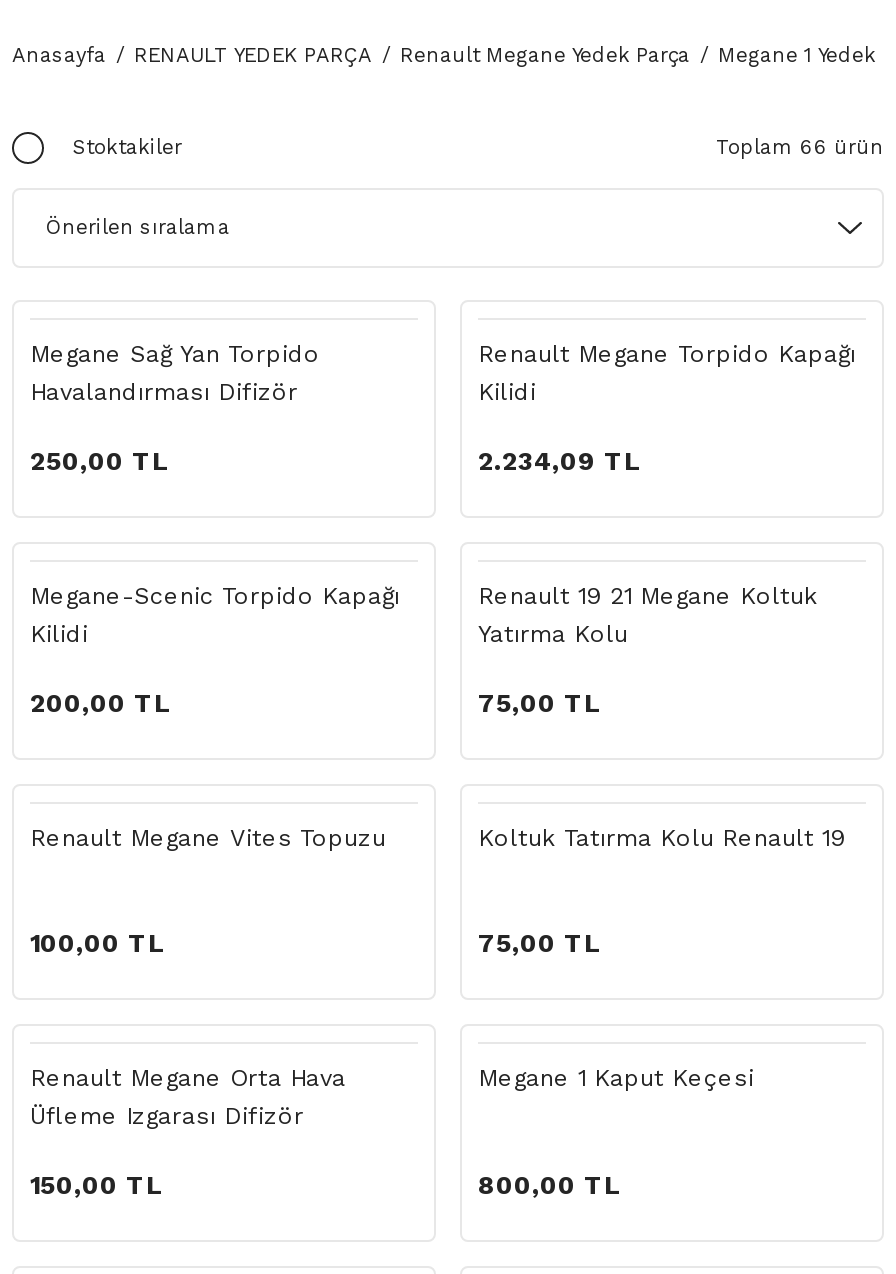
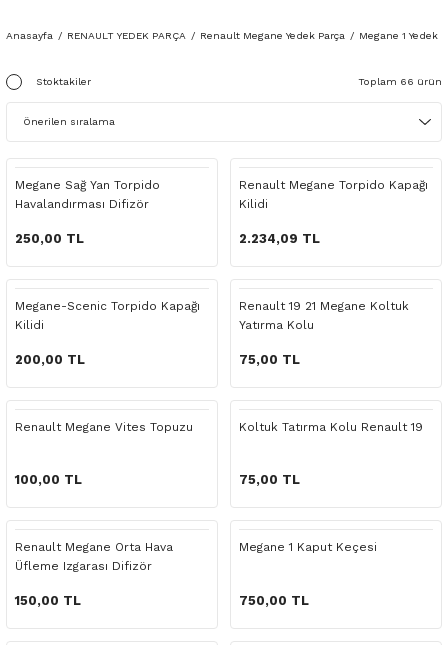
[478,1170,620,1200] 800,00 TL -> [239,593,309,608] 750,00 TL

